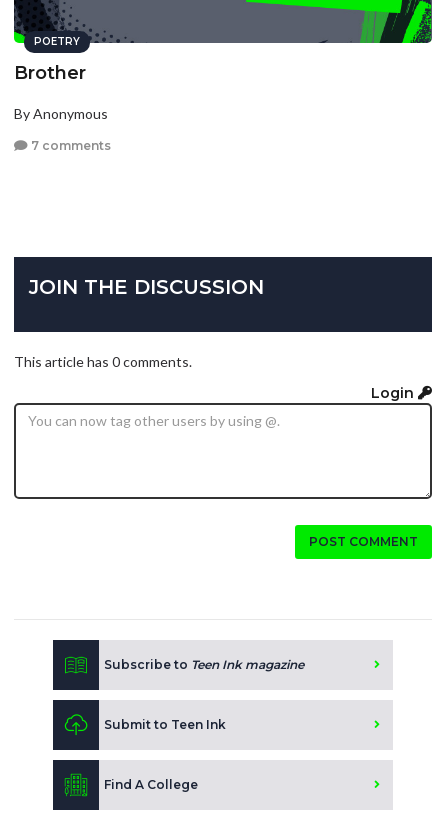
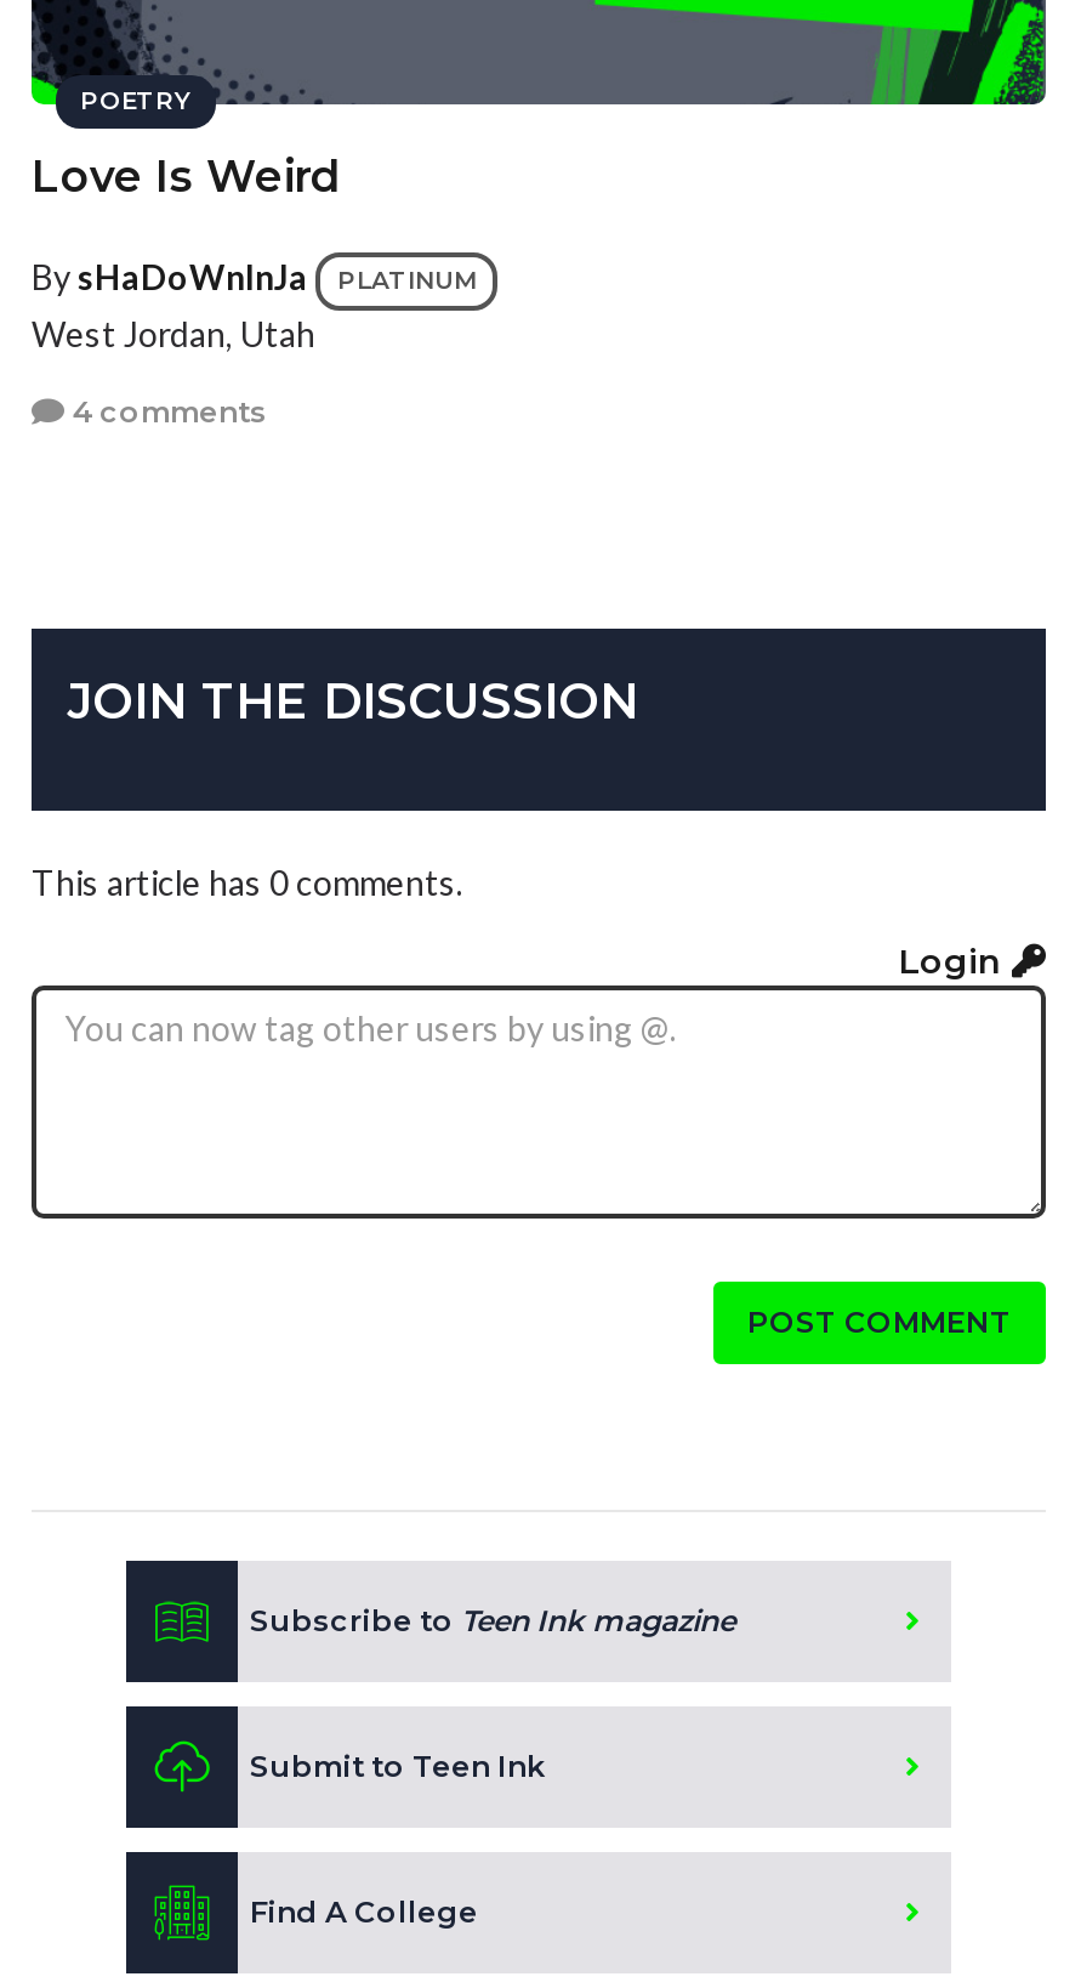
[14,62,86,84] Brother -> [32,151,342,204] Love Is Weird
[14,105,108,122] By Anonymous -> [32,257,476,355] By sHaDoWnInJa | PLATINUM | West Jordan, Utah
[28,138,111,153] 7 comments -> [66,392,267,429] 4 comments

